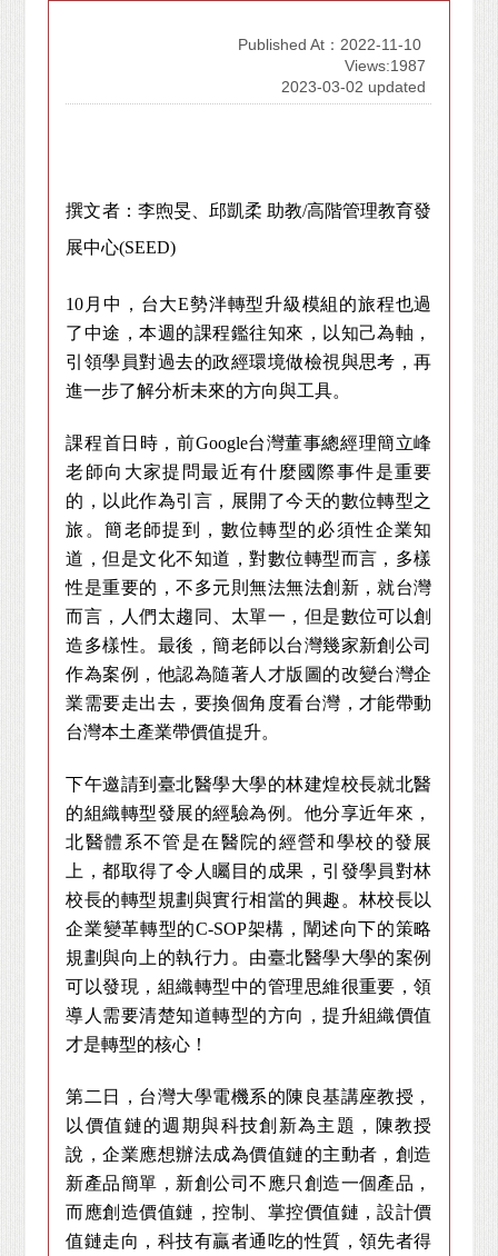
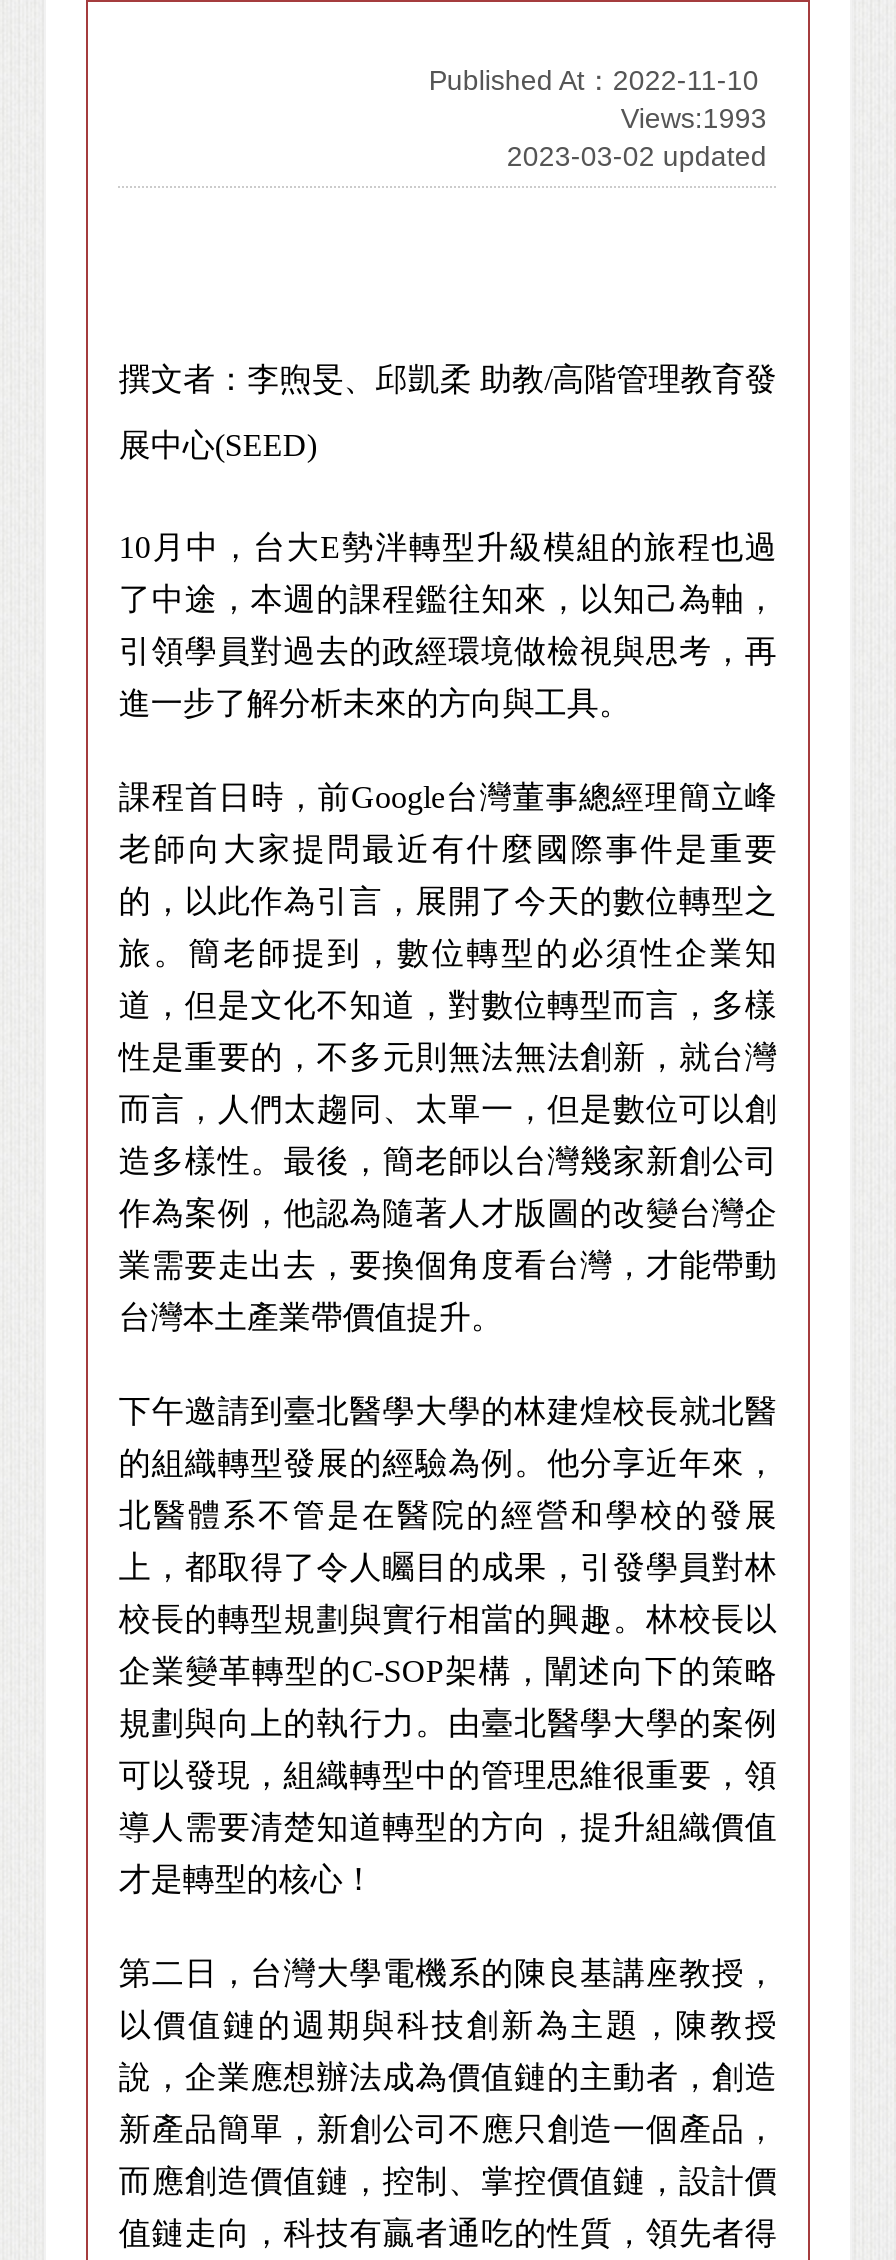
[345,57,426,74] Views:1987 -> [621,102,767,134] Views:1993

